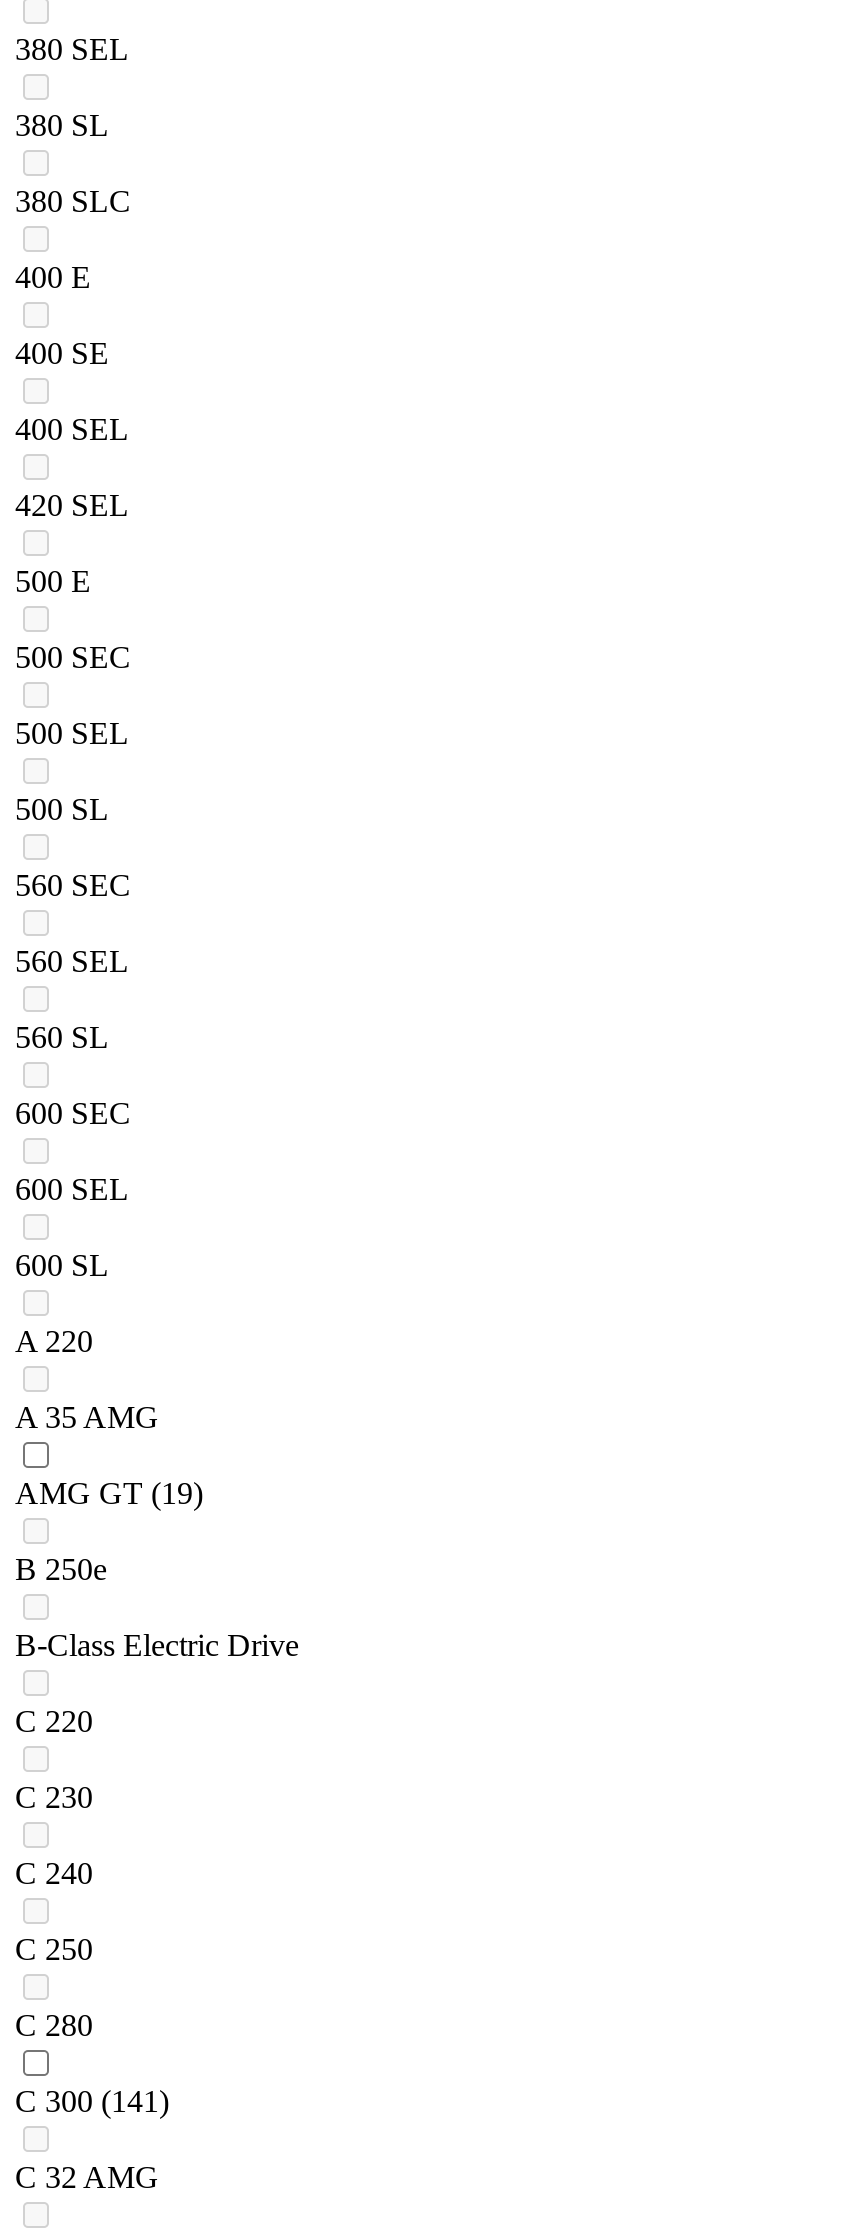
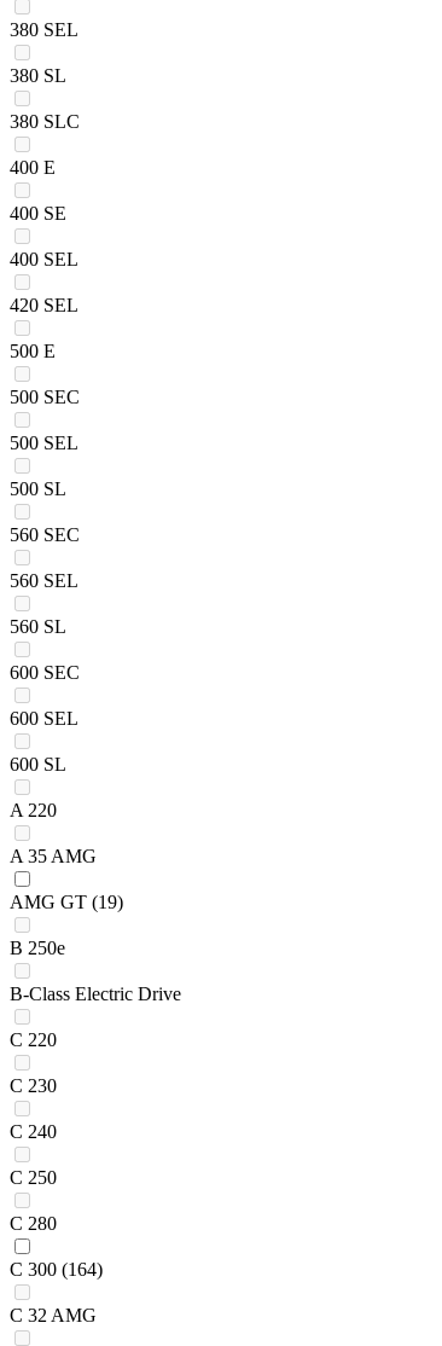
[15,2085,169,2119] C 300 (141) -> [10,1259,103,1280] C 300 (164)

